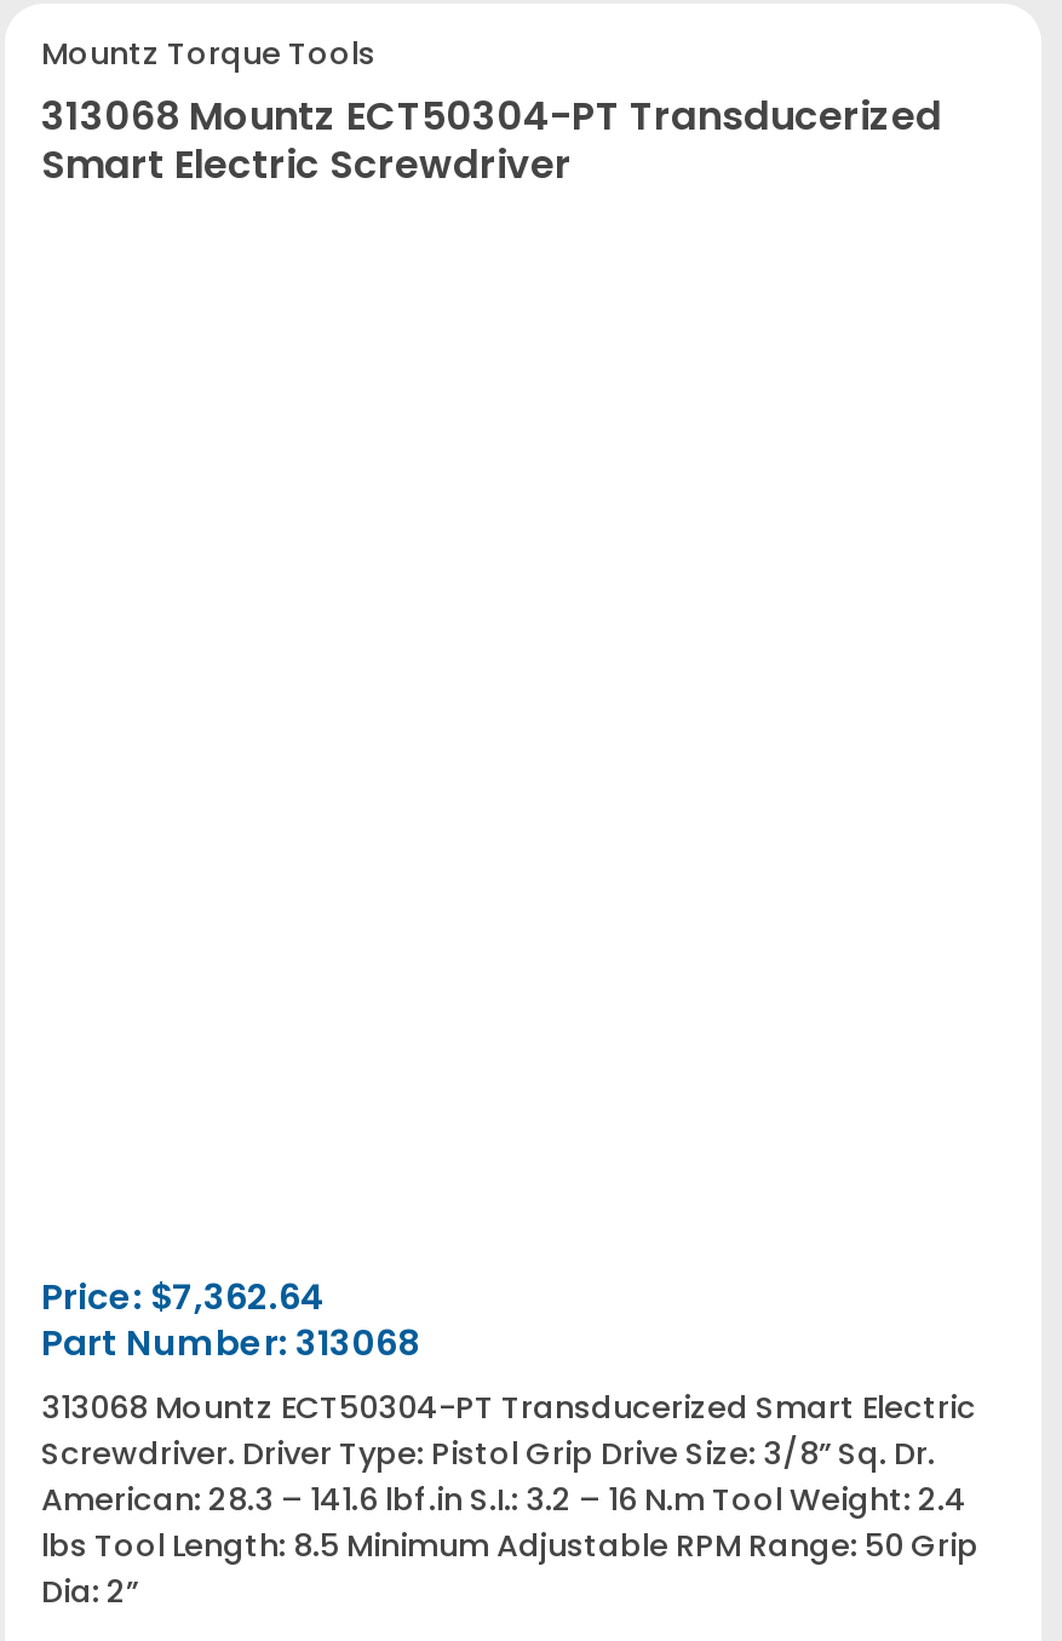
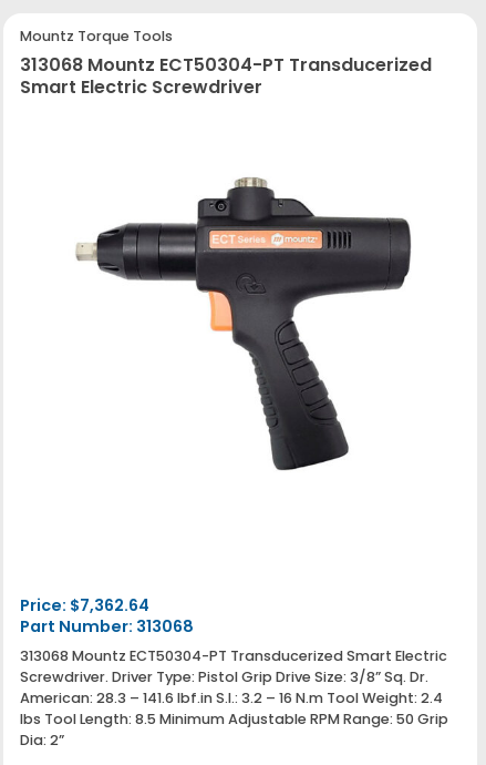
none -> [75,176,412,471] [image]

